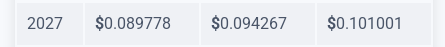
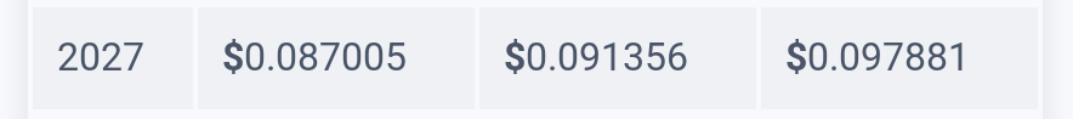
[27,14,171,33] 2027 $0.089778 -> [57,34,407,80] 2027 $0.087005
[211,14,287,33] $0.094267 -> [504,34,688,80] $0.091356
[327,14,403,33] $0.101001 -> [785,34,970,80] $0.097881

